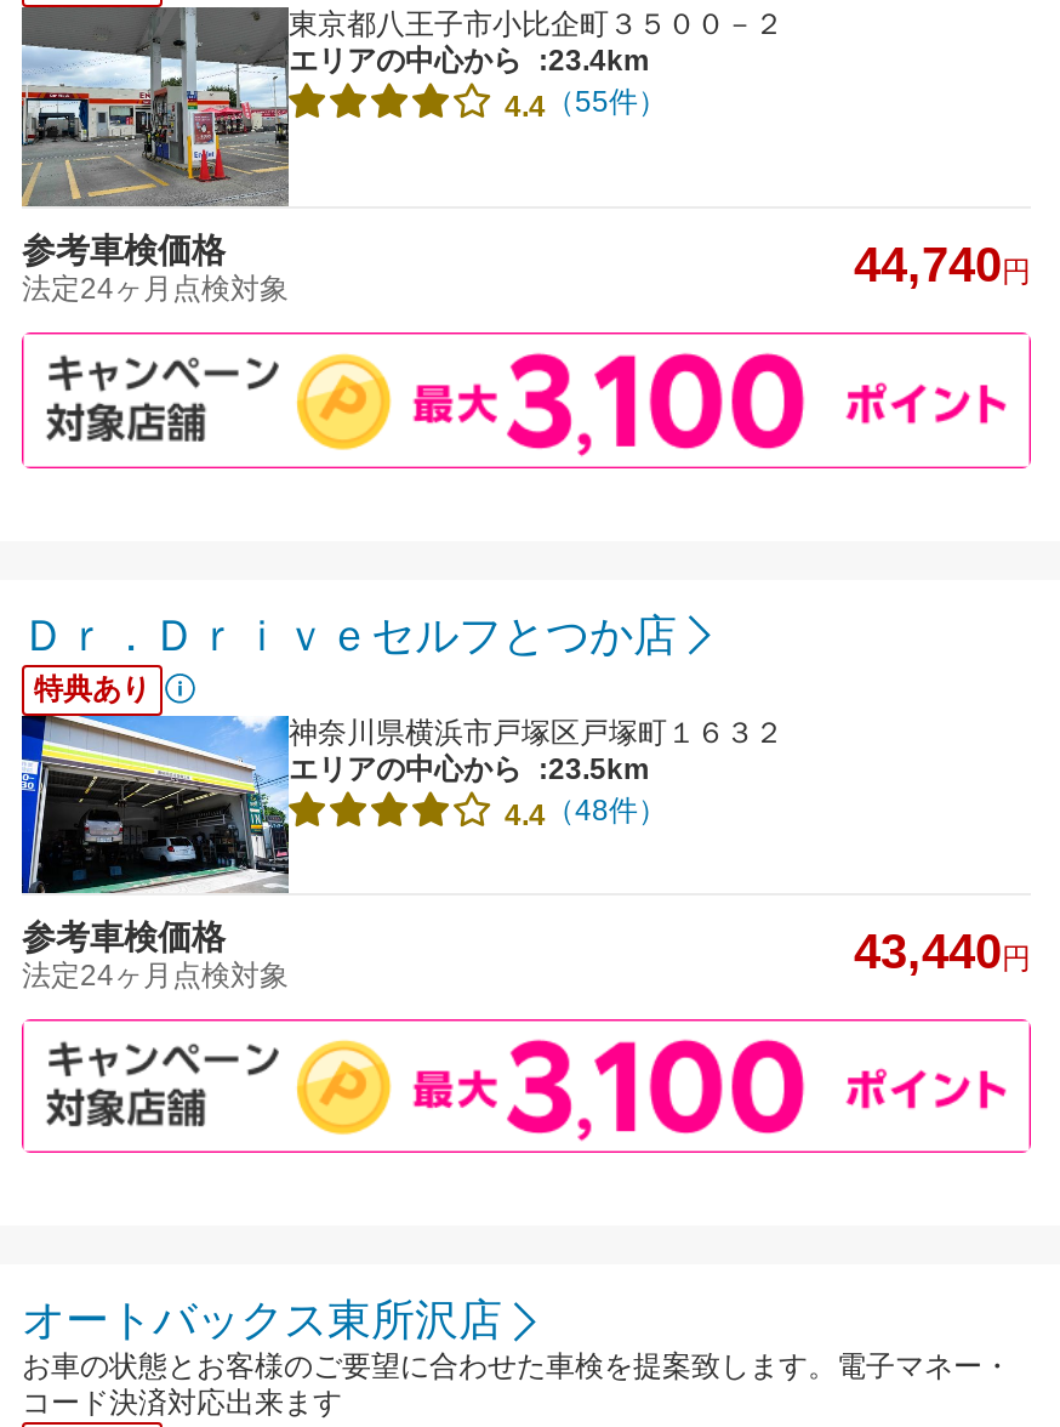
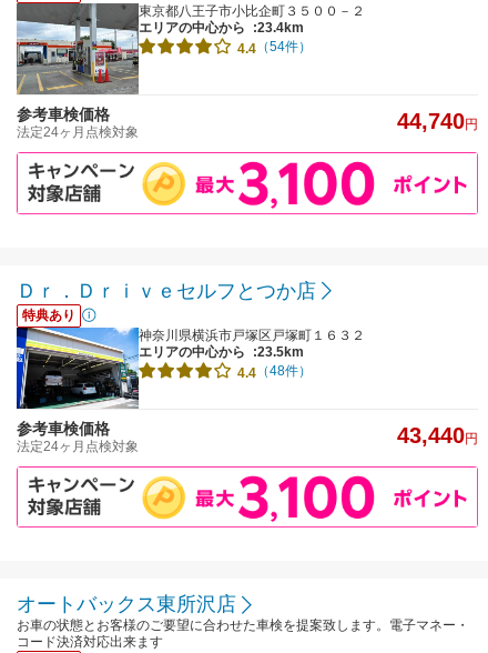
[505,84,667,123] 4.4（55件） -> [237,39,312,56] 4.4（54件）

